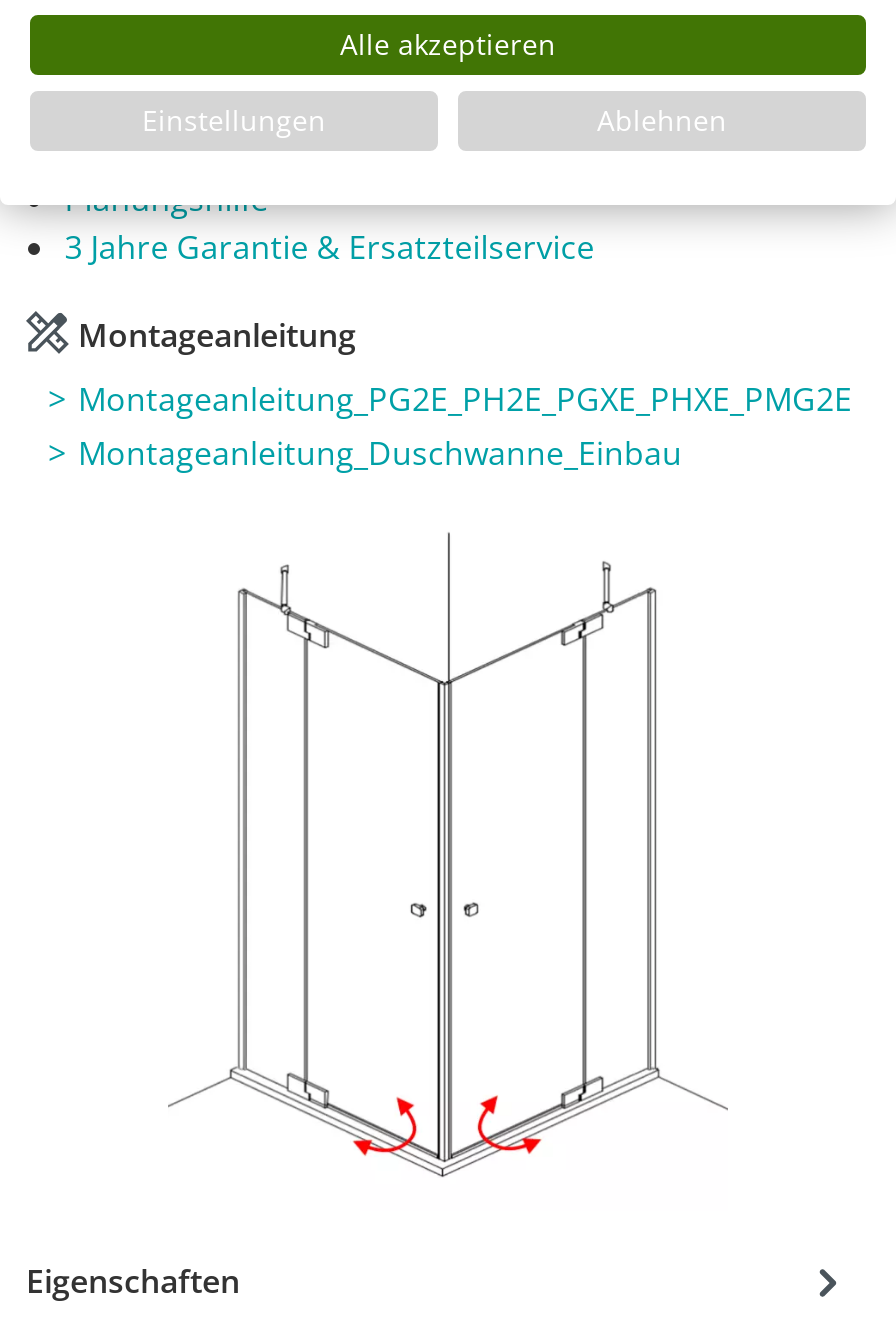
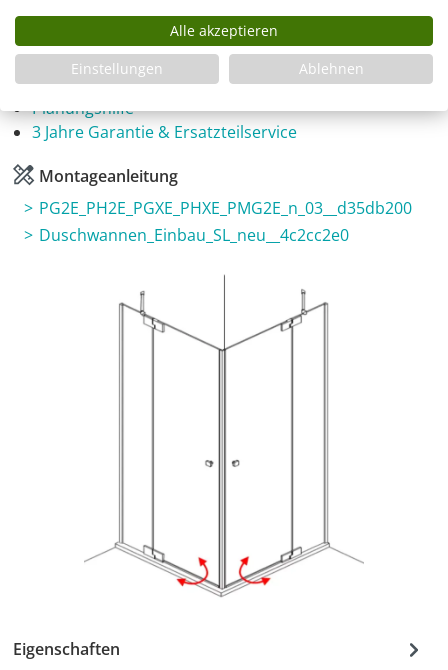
[78,377,852,475] Montageanleitung_PG2E_PH2E_PGXE_PHXE_PMG2E | Montageanleitung_Duschwanne_Einbau -> [39,197,412,246] PG2E_PH2E_PGXE_PHXE_PMG2E_n_03__d35db200 | Duschwannen_Einbau_SL_neu__4c2cc2e0

